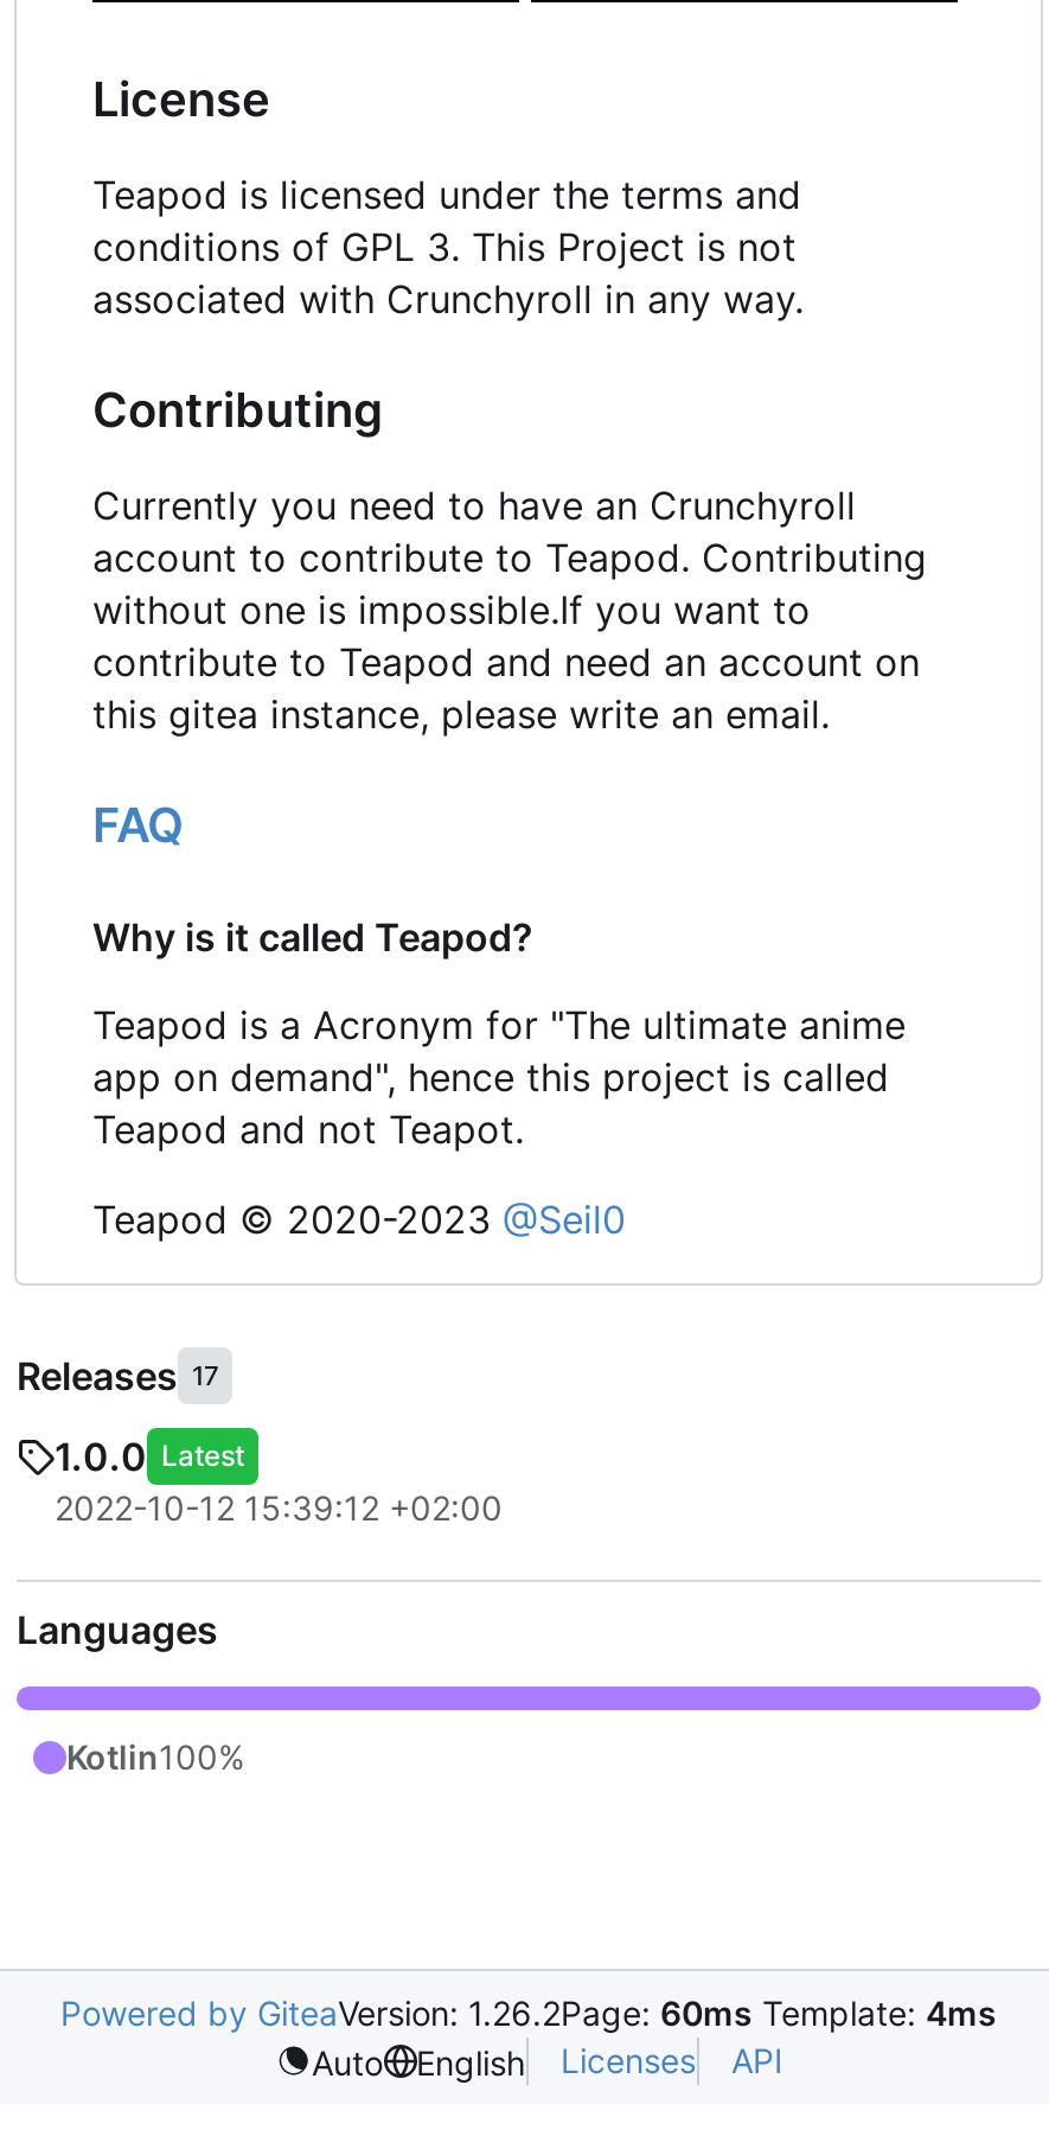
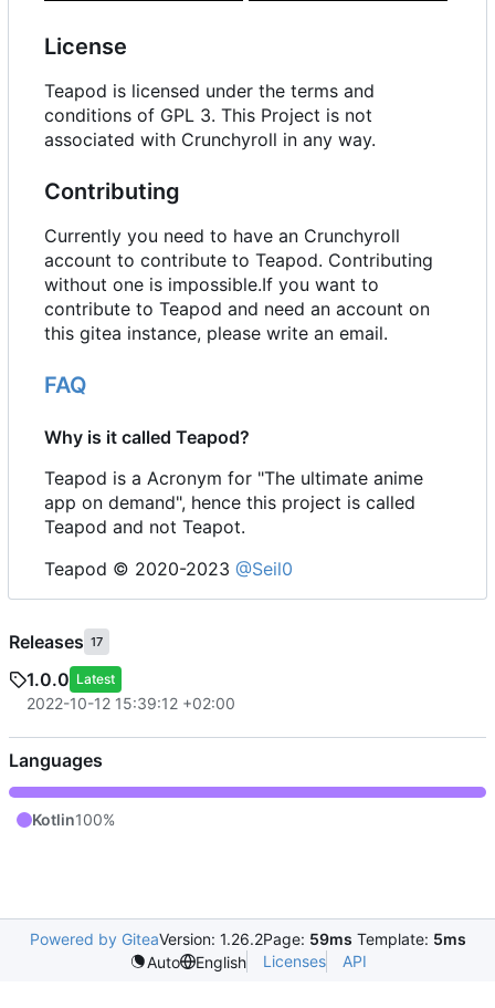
[60,1992,997,2033] Powered by GiteaVersion: 1.26.2Page: 60ms Template: 4ms -> [29,929,466,948] Powered by GiteaVersion: 1.26.2Page: 59ms Template: 5ms

